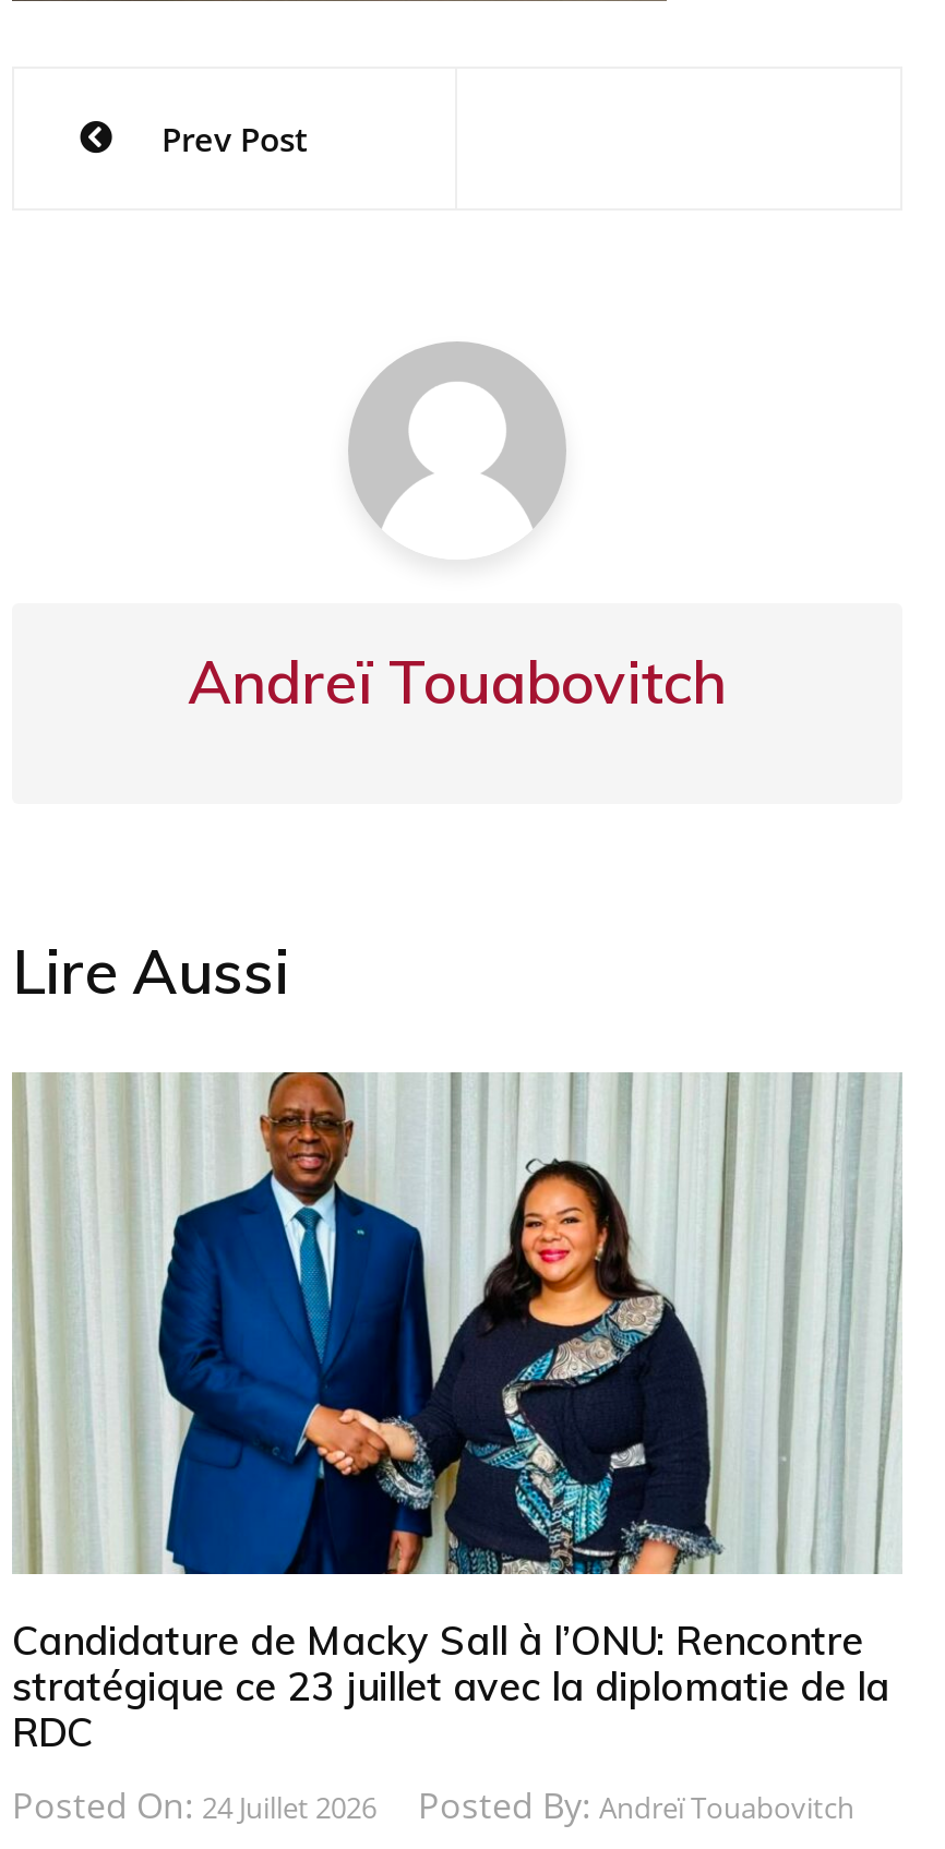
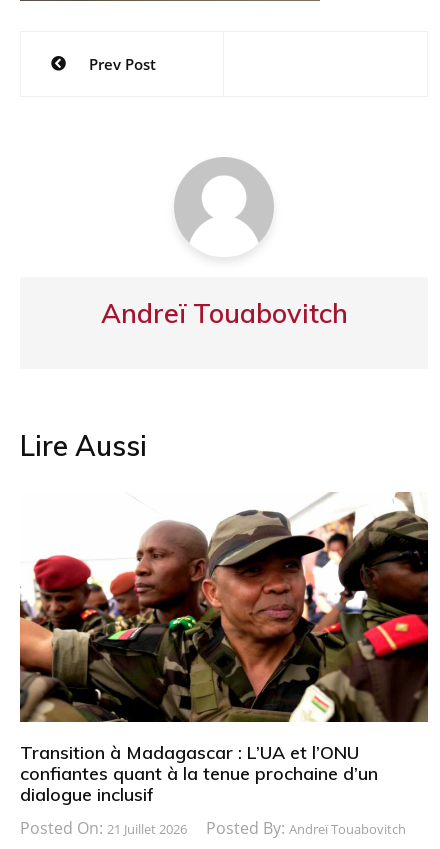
[10,1069,902,1758] [image] | Candidature de Macky Sall à l’ONU: Rencontre | stratégique ce 23 juillet avec la diplomatie de la | RDC -> [19,491,429,806] [image] | Transition à Madagascar : L’UA et l’ONU | confiantes quant à la tenue prochaine d’un | dialogue inclusif
[12,1782,376,1830] Posted On: 24 Juillet 2026 -> [20,817,187,839] Posted On: 21 Juillet 2026

